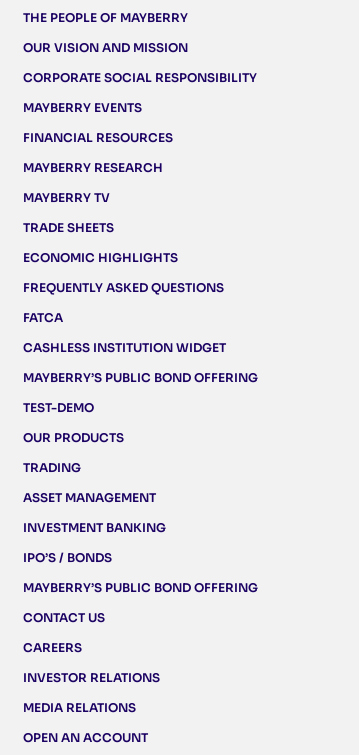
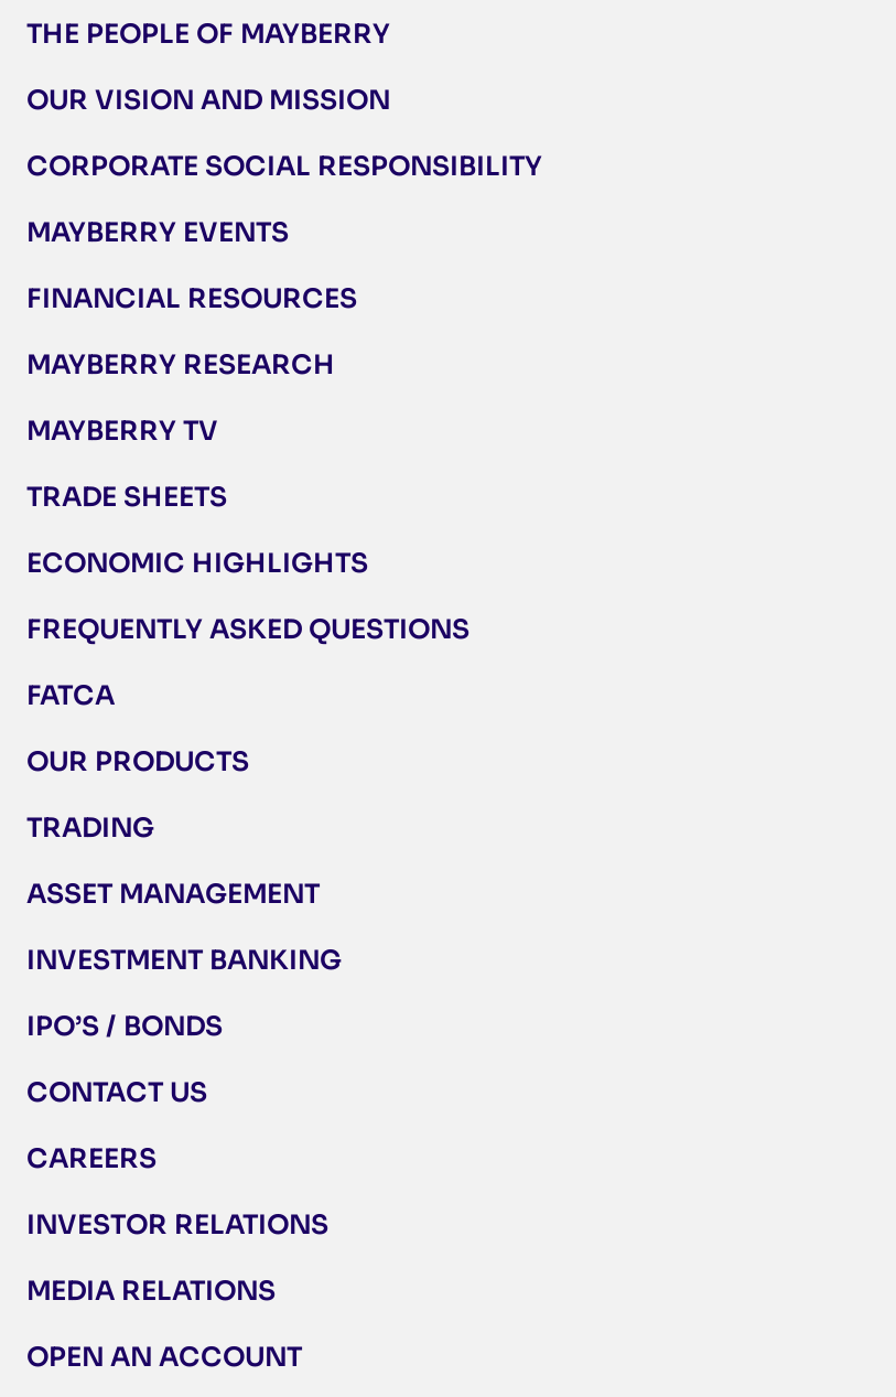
[23,340,258,415] CASHLESS INSTITUTION WIDGET | MAYBERRY’S PUBLIC BOND OFFERING | TEST-DEMO -> none
[23,580,258,595] MAYBERRY’S PUBLIC BOND OFFERING -> none

